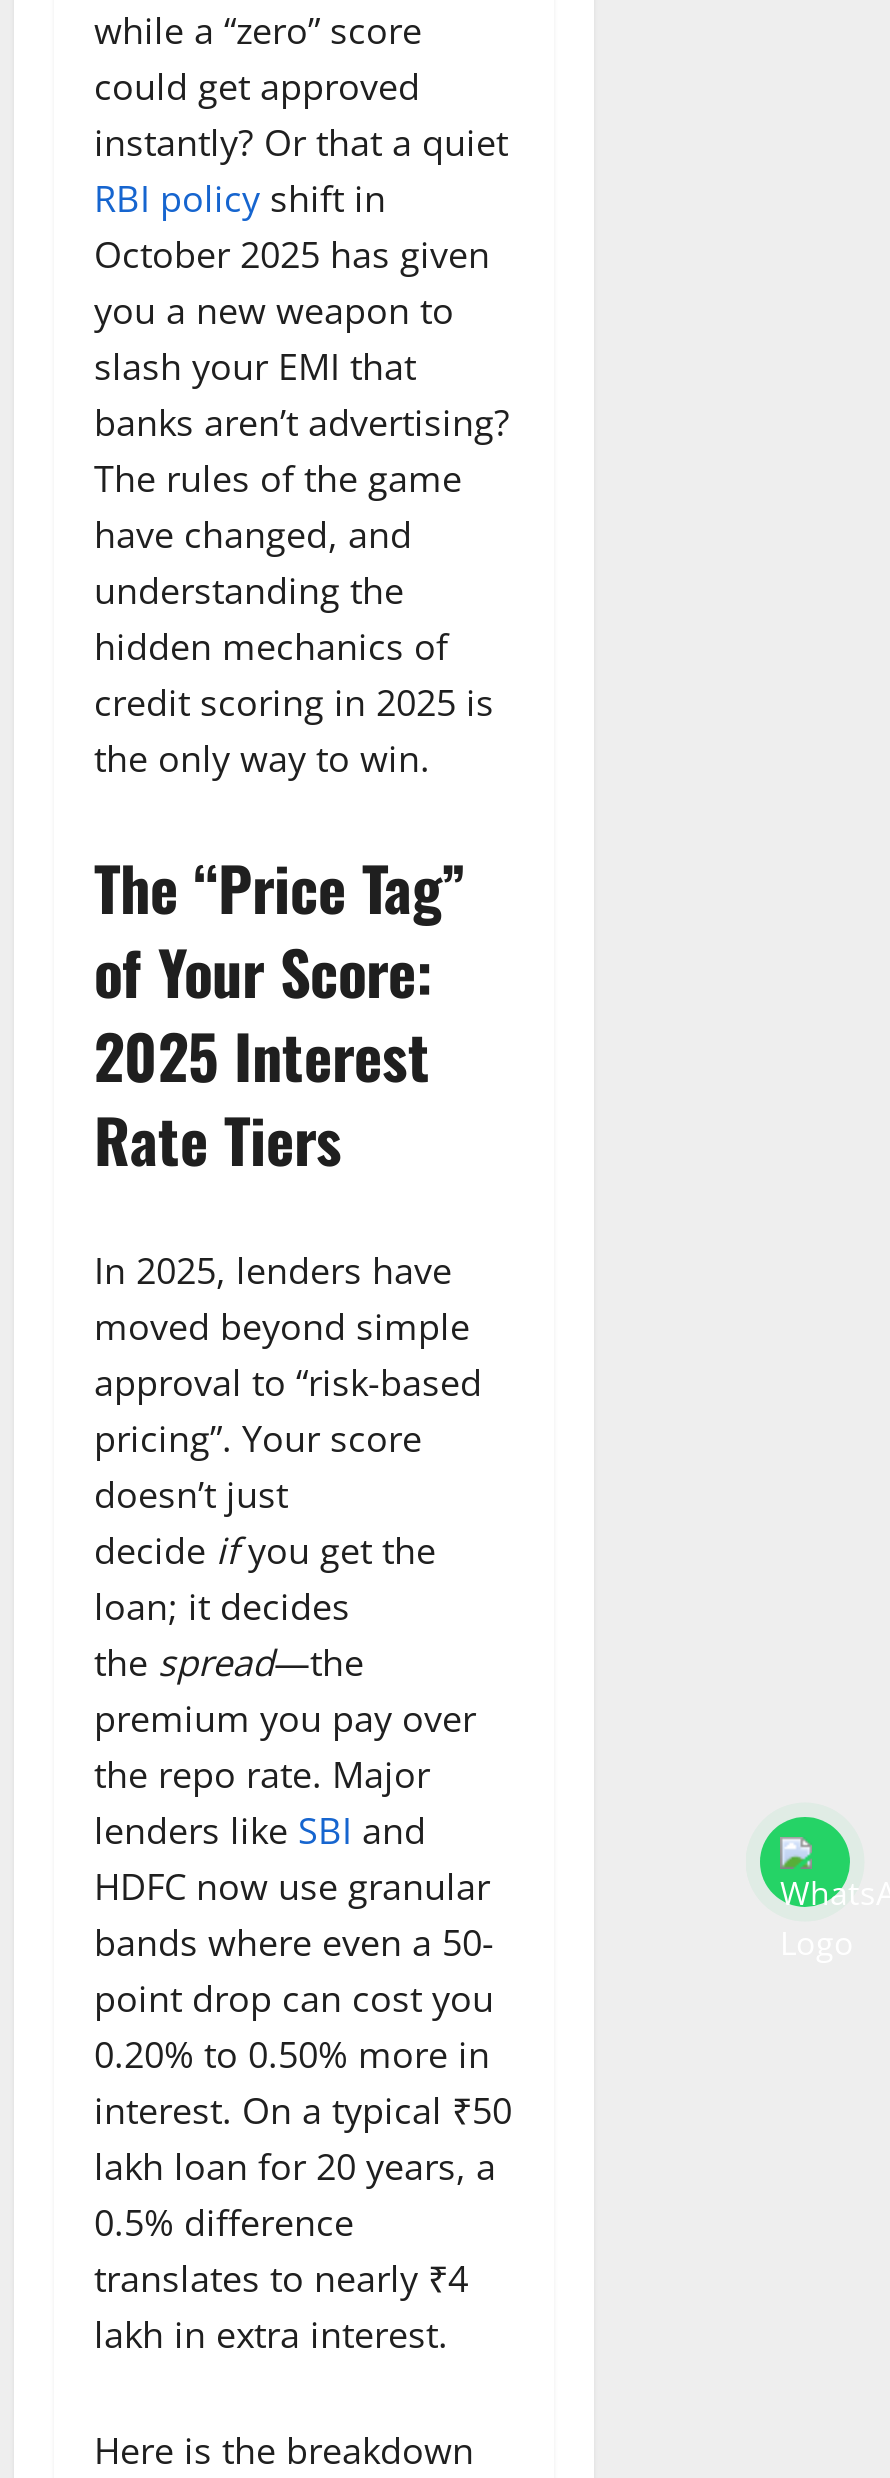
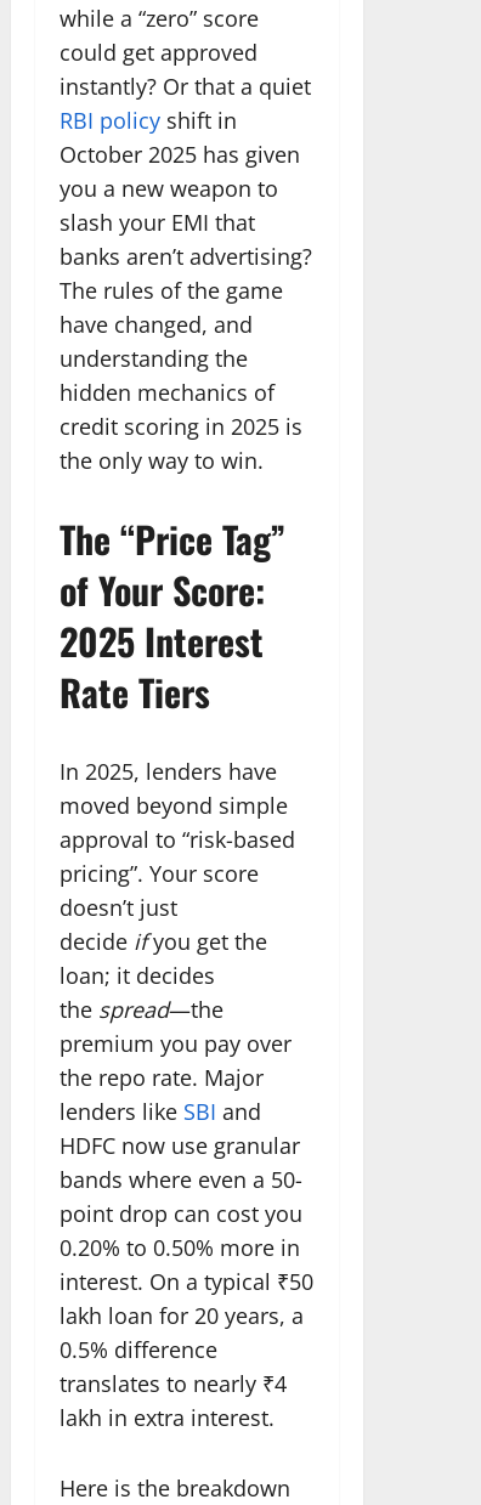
[756,1814,852,1910] [image] -> none

